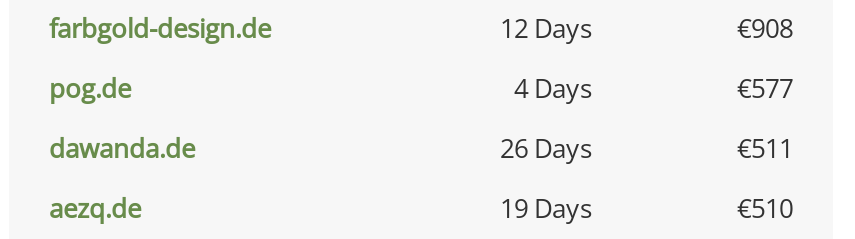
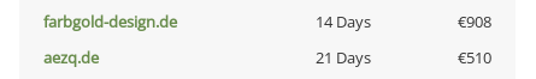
[500,10,592,46] 12 Days -> [315,11,370,32] 14 Days
[49,70,793,166] pog.de | 4 Days | €577 | dawanda.de | 26 Days | €511 -> none
[500,190,592,226] 19 Days -> [315,47,370,68] 21 Days

